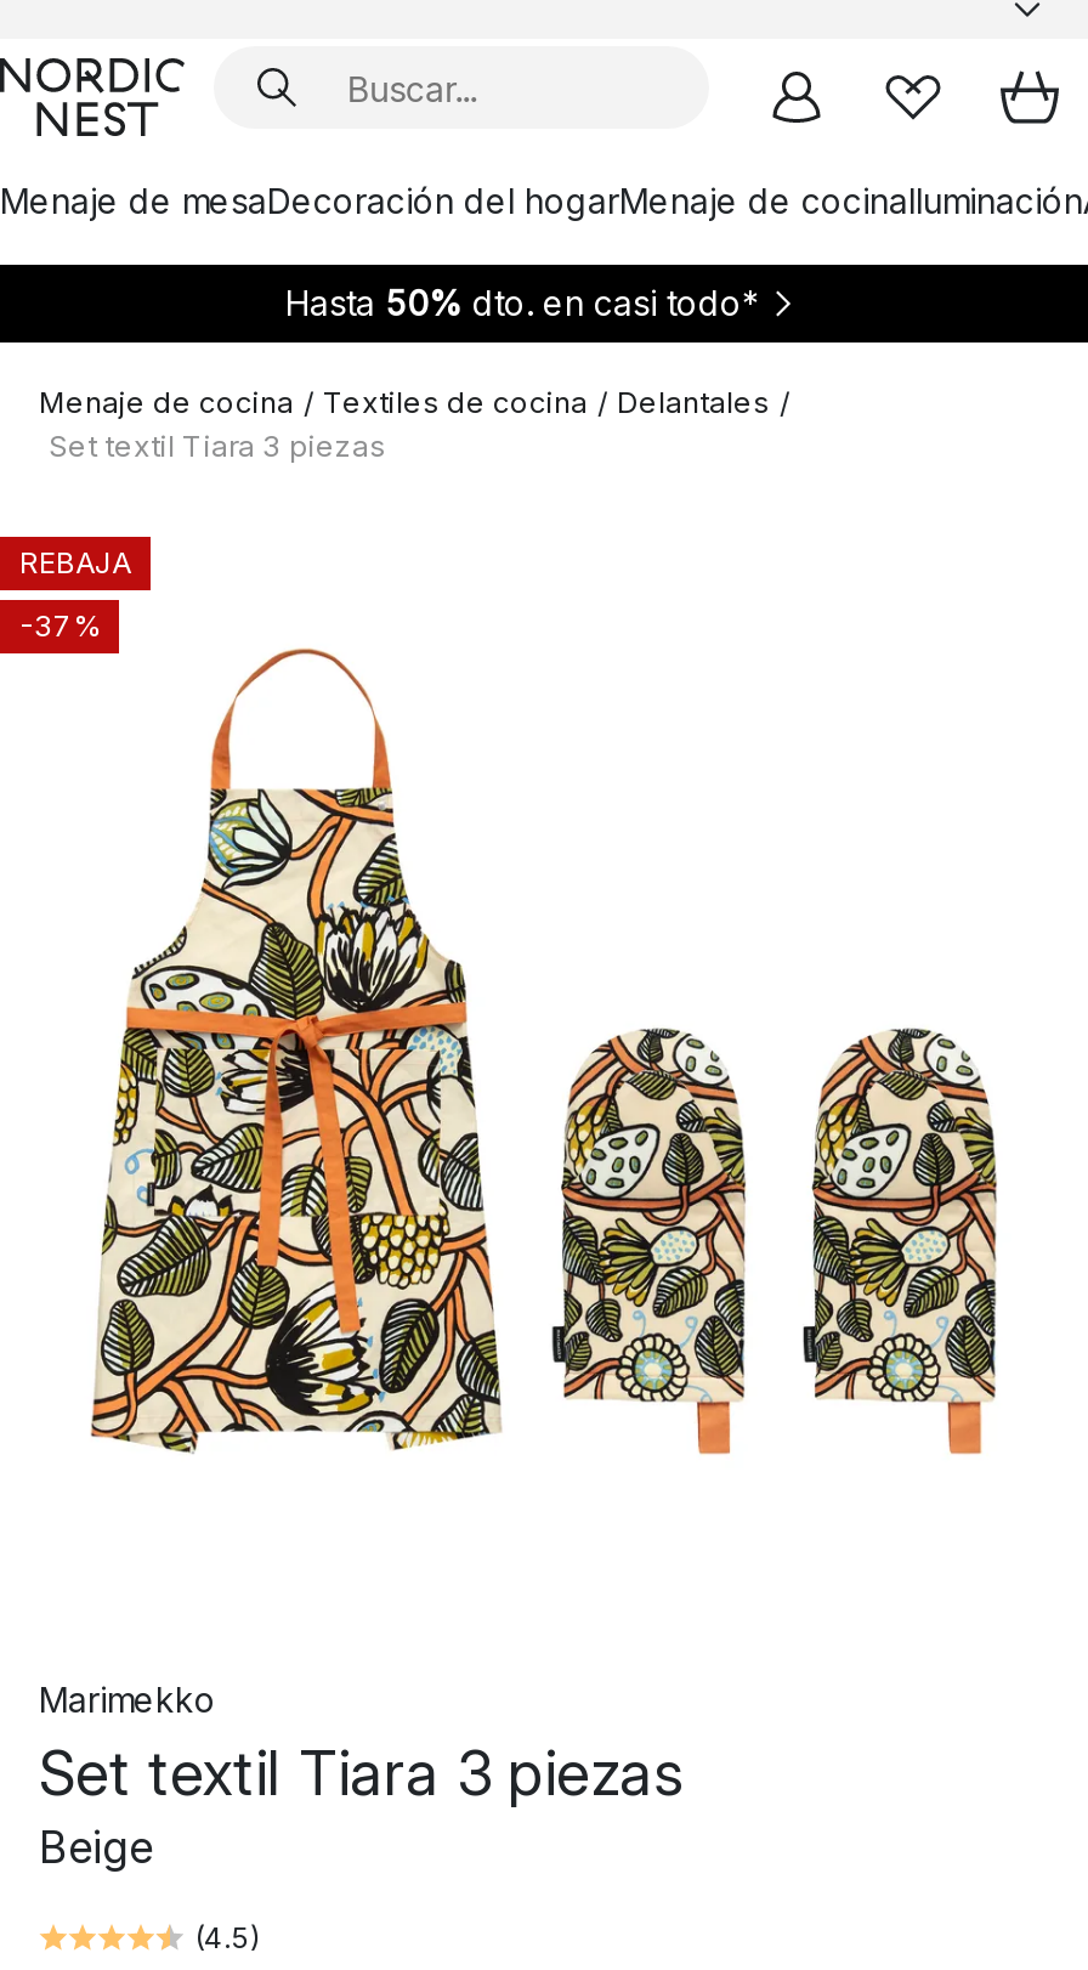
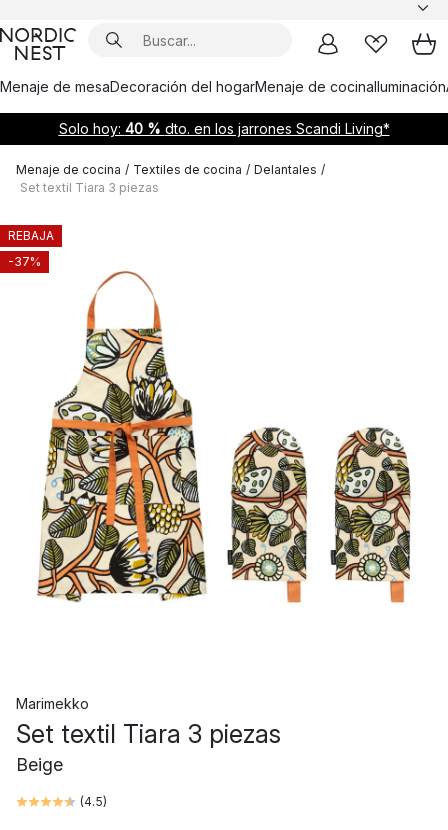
[285,282,759,323] Hasta 50% dto. en casi todo* -> [58,120,389,137] Solo hoy: 40 % dto. en los jarrones Scandi Living*

